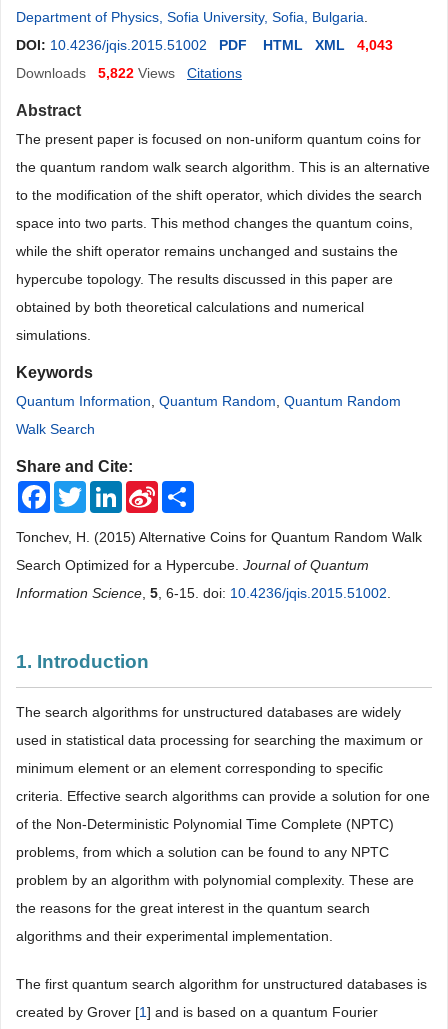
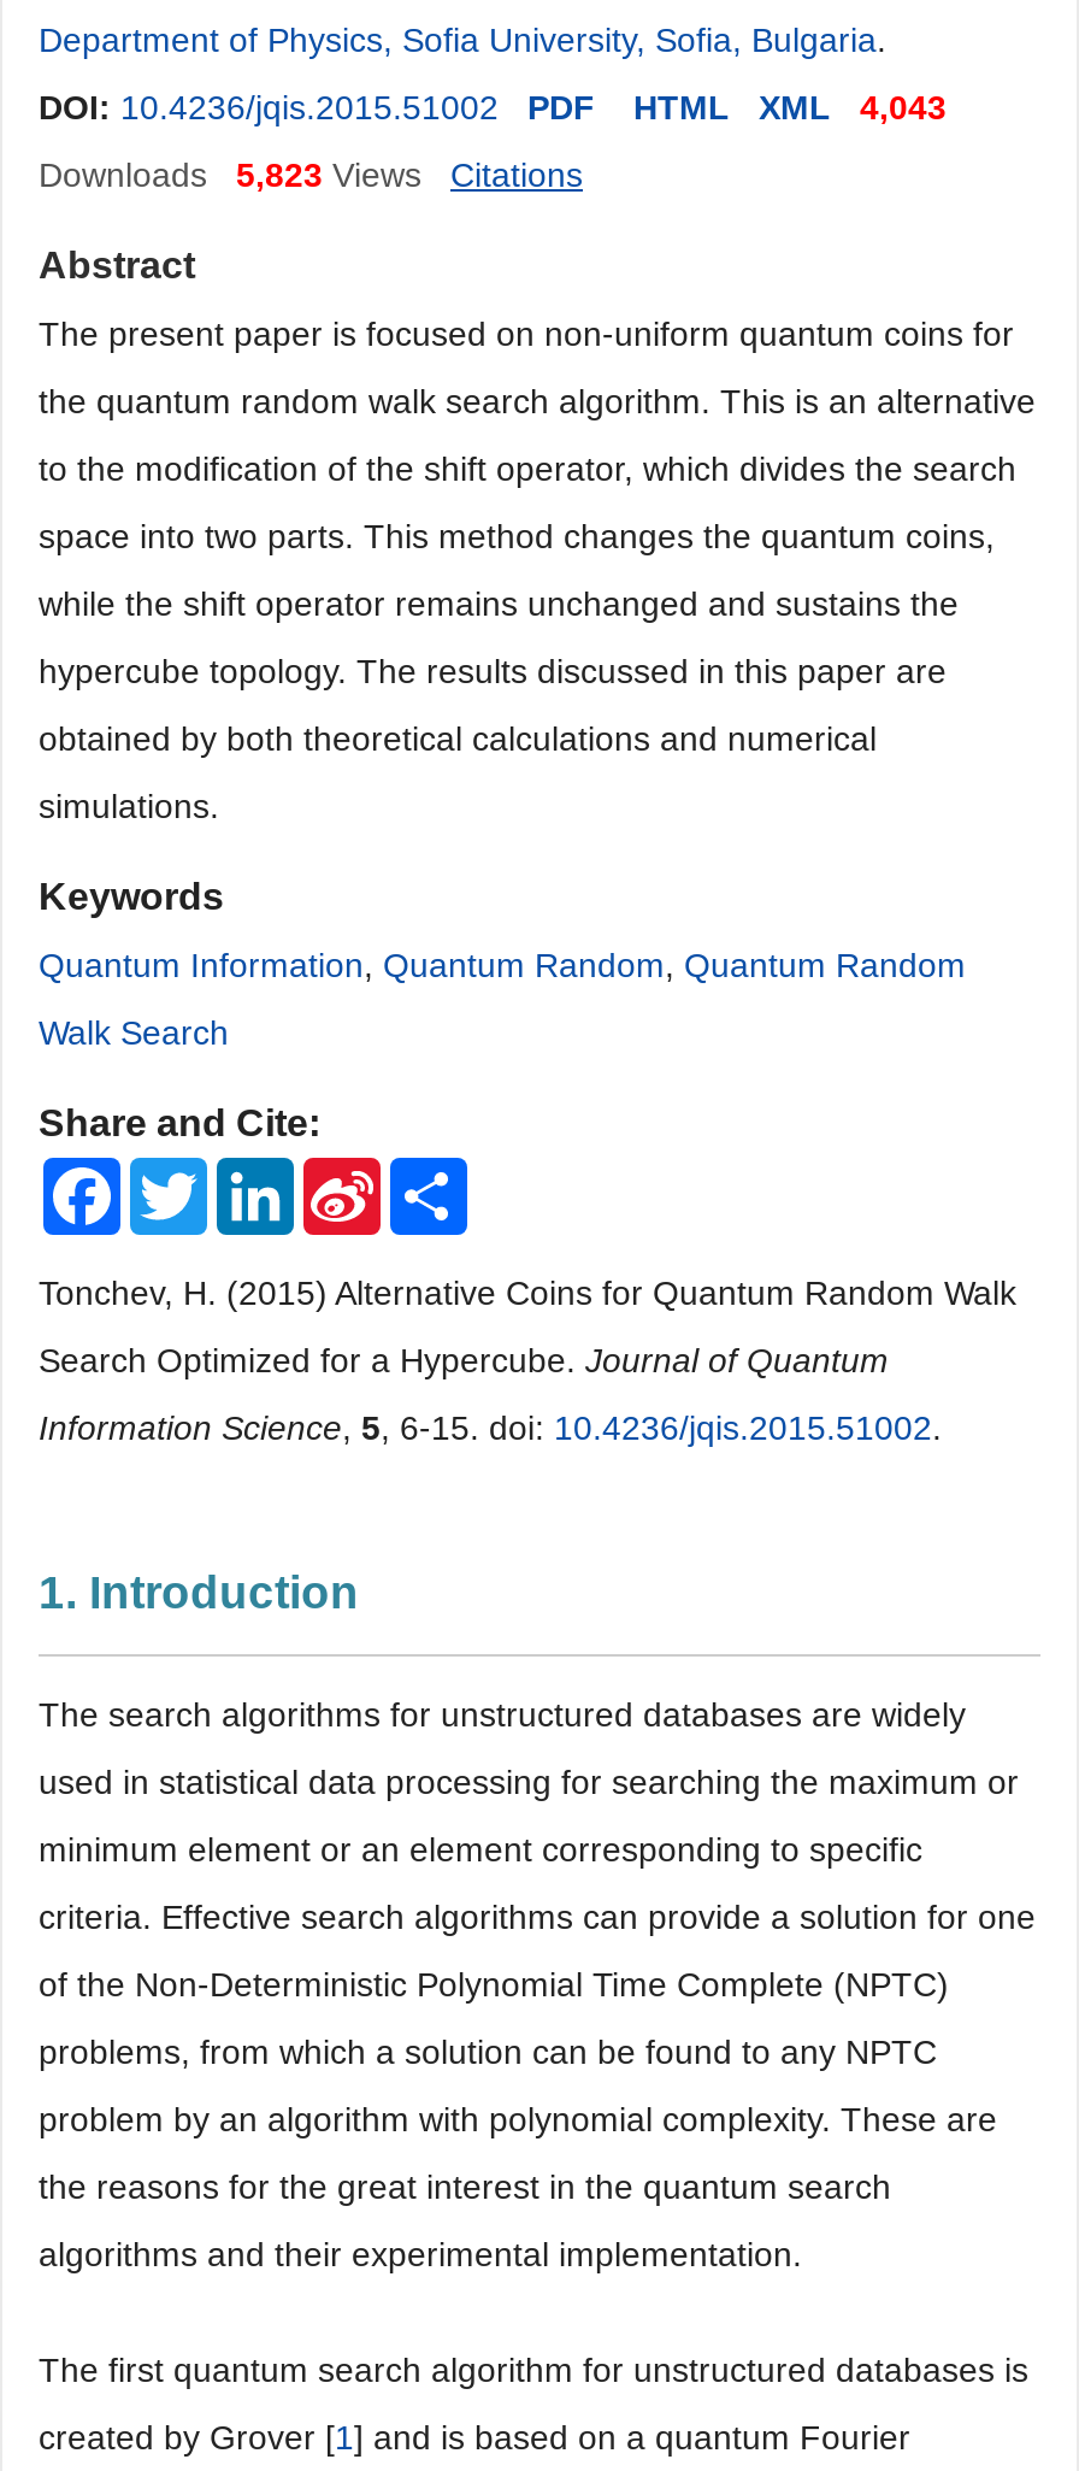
[16,65,175,81] Downloads 5,822 Views -> [39,155,421,194] Downloads 5,823 Views

